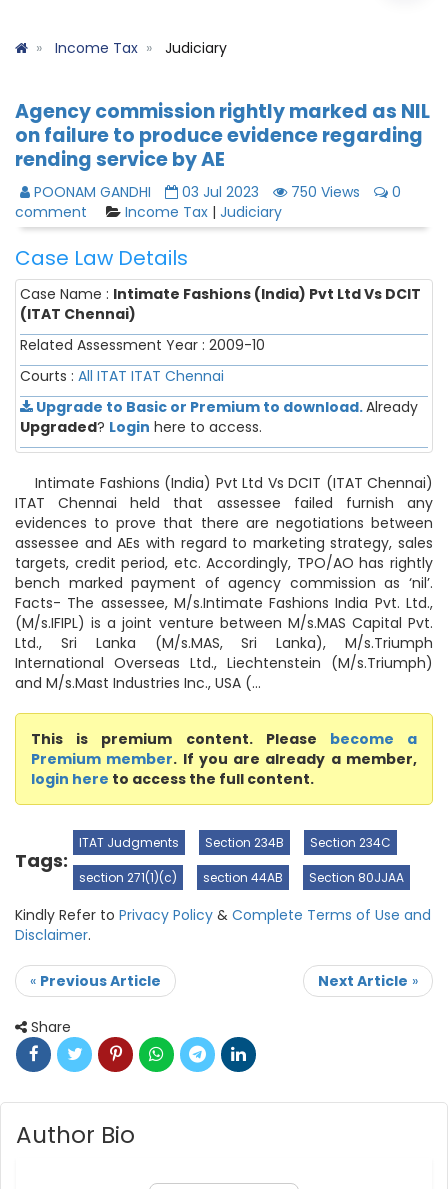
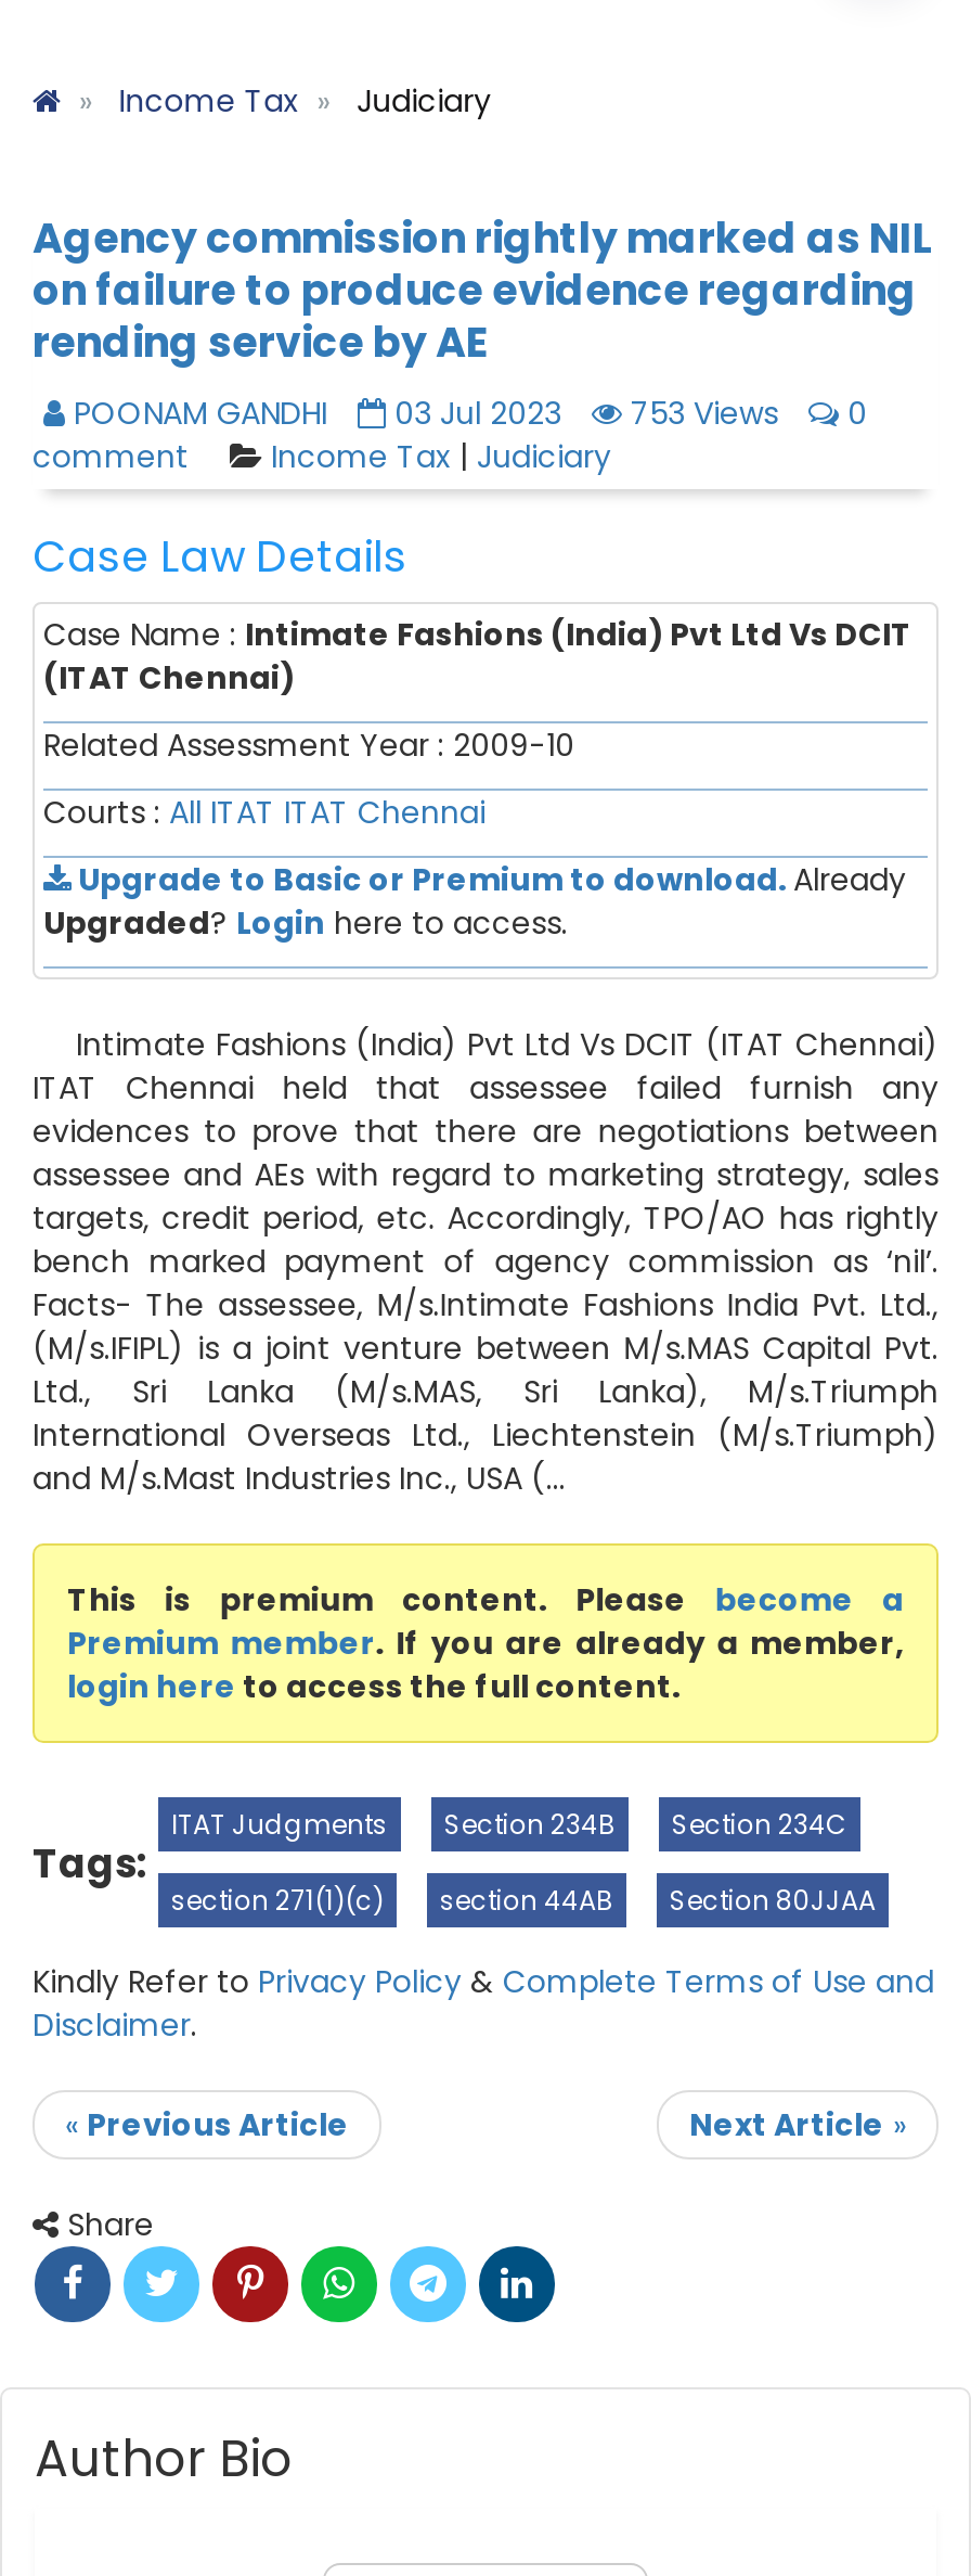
[30,182,401,202] POONAM GANDHI 03 Jul 2023 750 Views 0 -> [65,392,867,435] POONAM GANDHI 03 Jul 2023 753 Views 0

